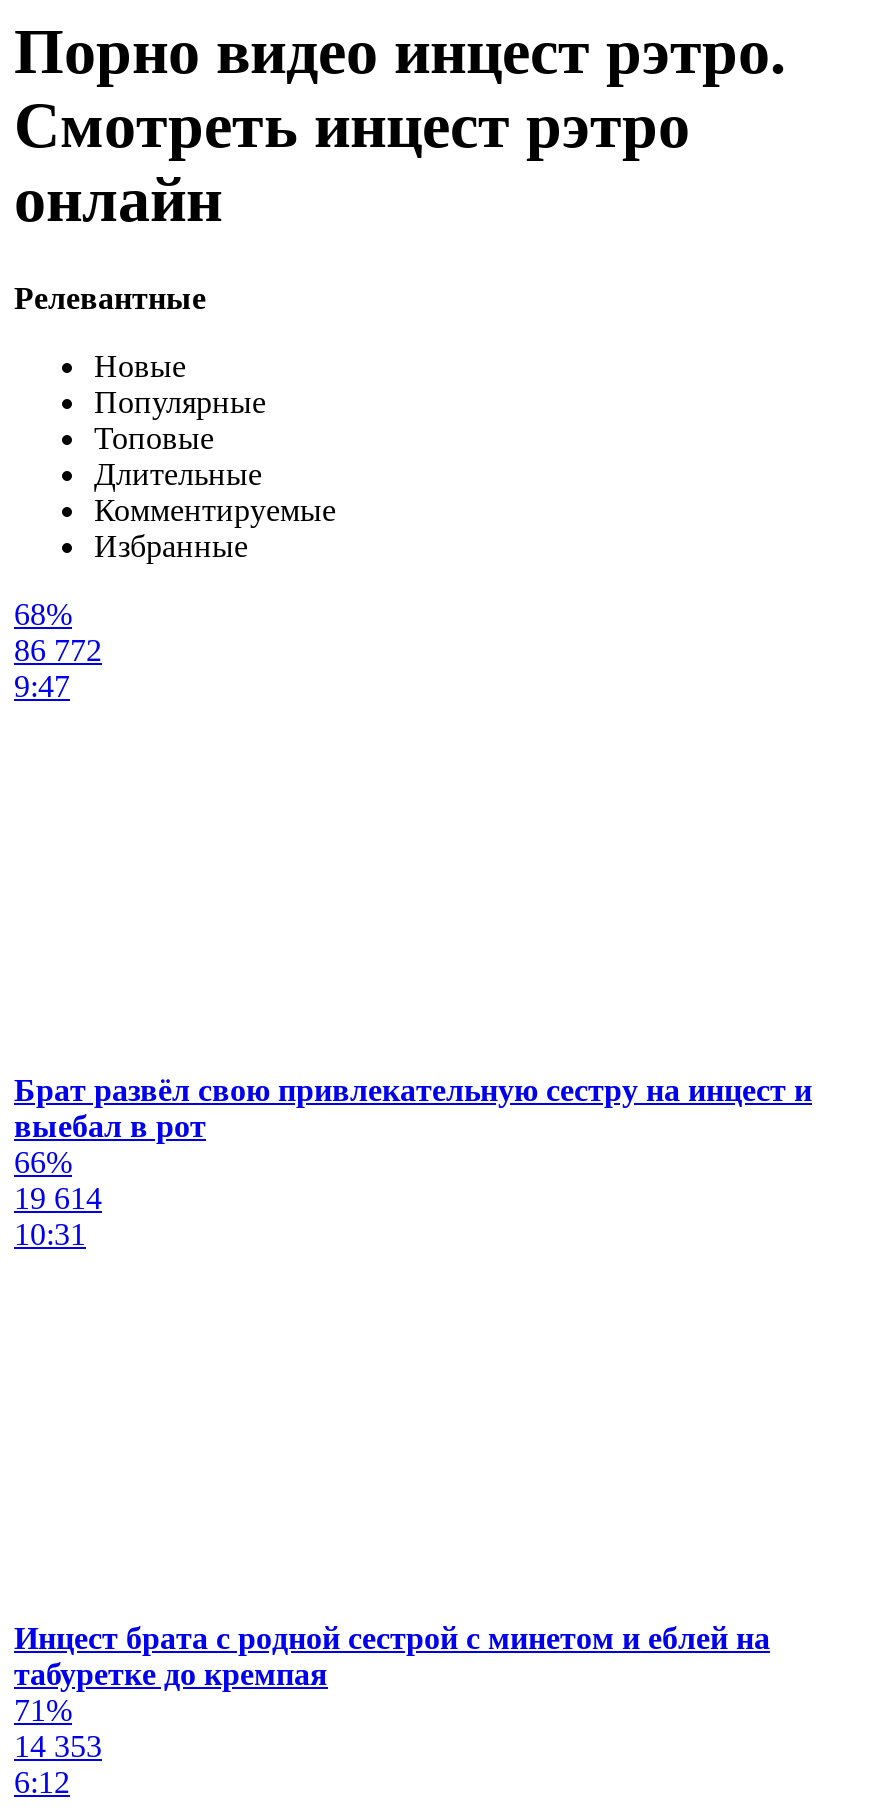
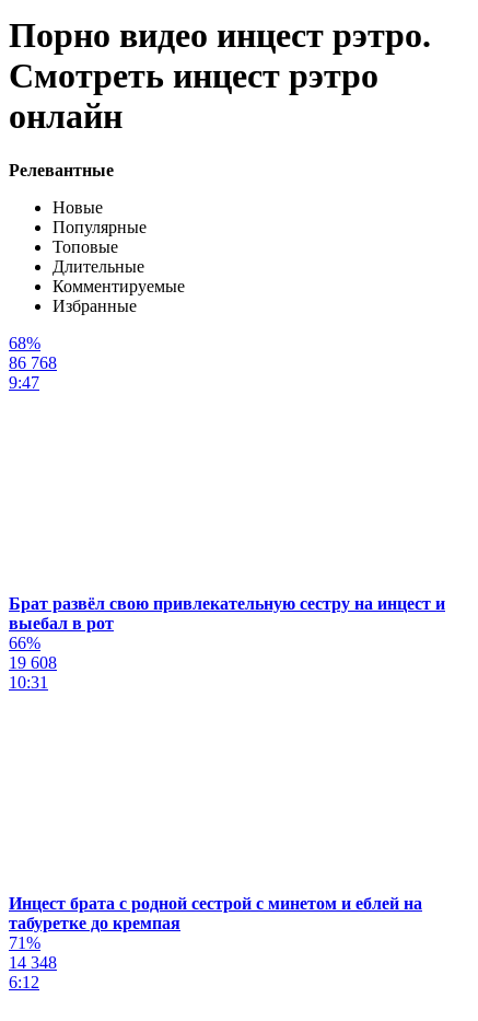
[14,633,102,667] 86 772 -> [9,353,57,372] 86 768
[14,1181,102,1215] 19 614 -> [9,653,57,672] 19 608
[14,1729,102,1763] 14 353 -> [9,953,57,972] 14 348

